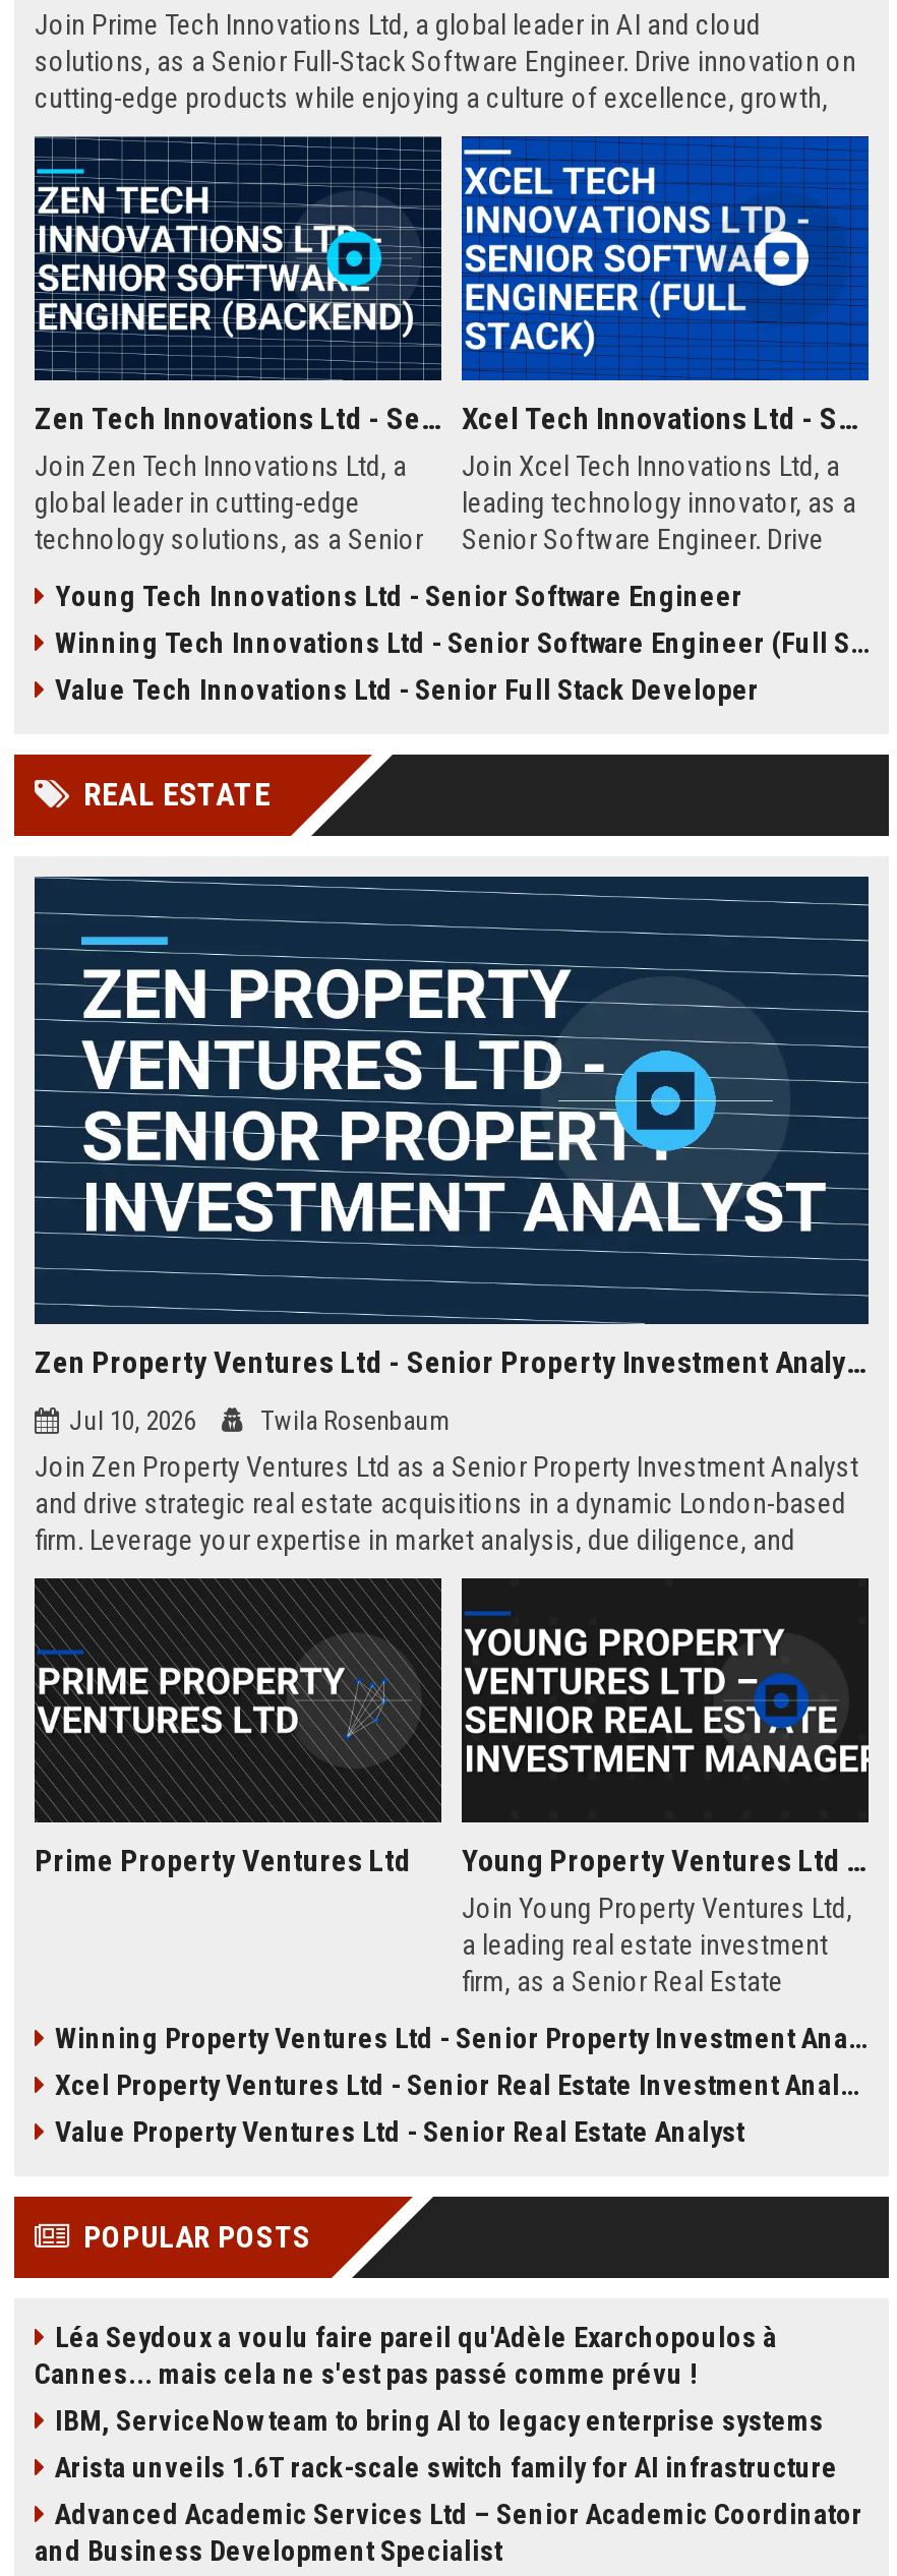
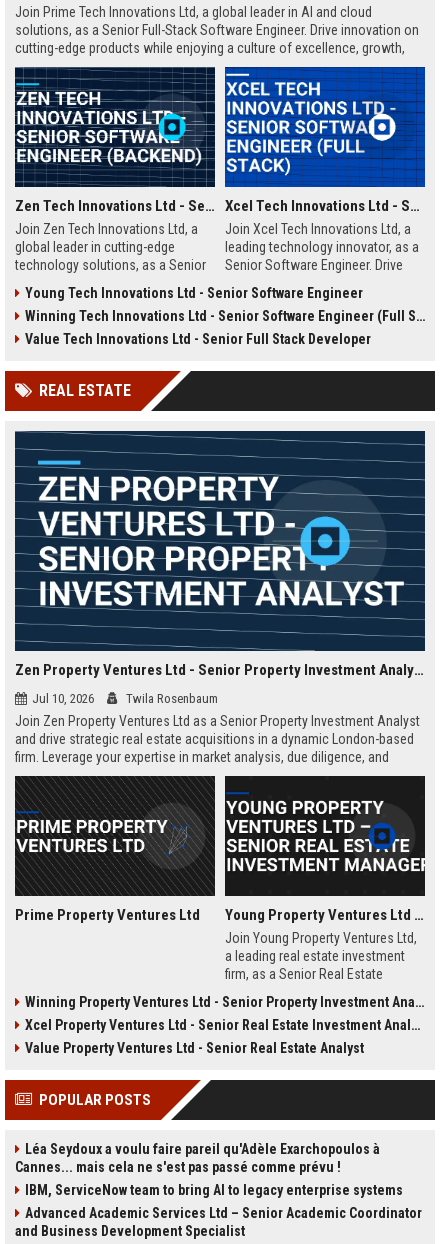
[55,2451,838,2483] Arista unveils 1.6T rack-scale switch family for AI infrastructure -> none

